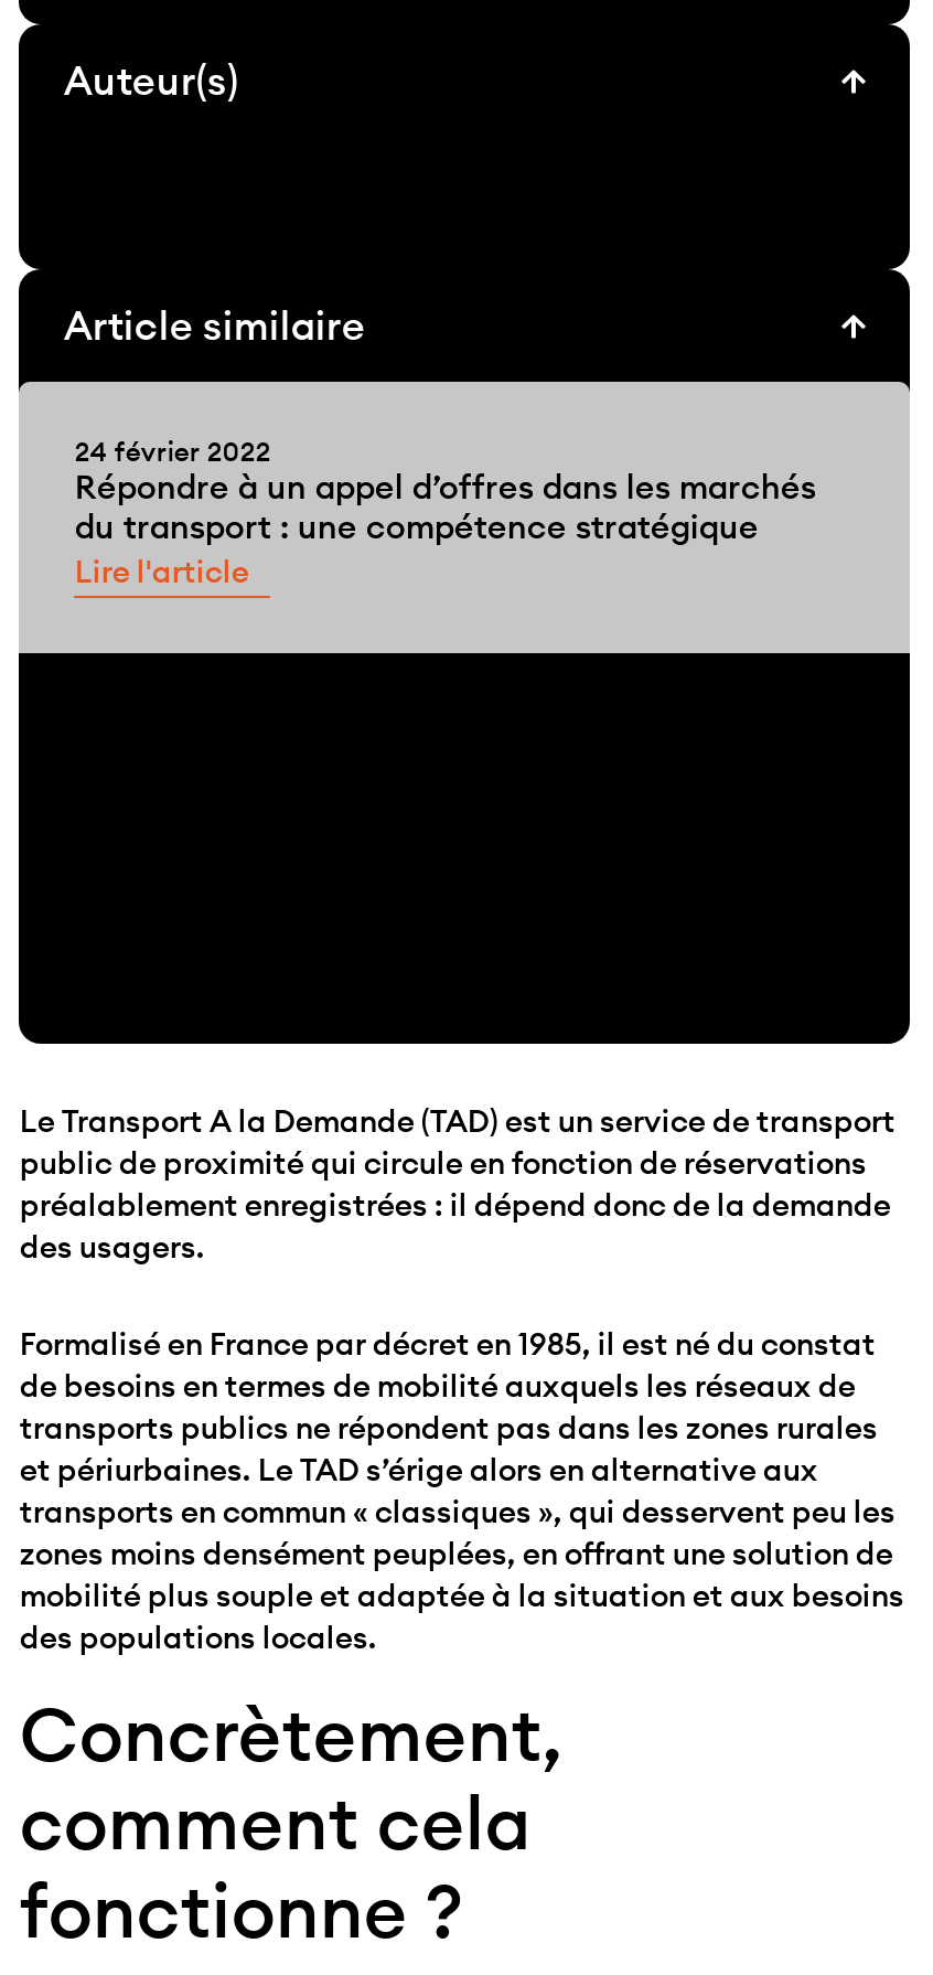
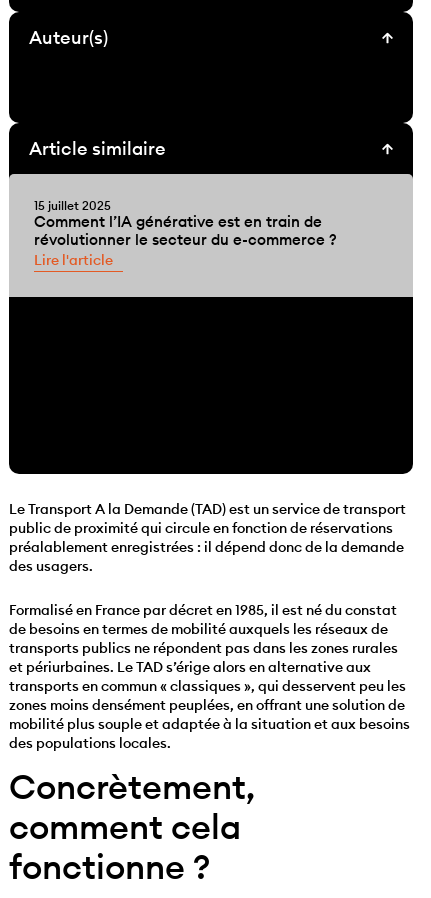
[75,436,816,548] 24 février 2022 | Répondre à un appel d’offres dans les marchés | du transport : une compétence stratégique -> [34,198,337,249] 15 juillet 2025 | Comment l’IA générative est en train de | révolutionner le secteur du e-commerce ?

